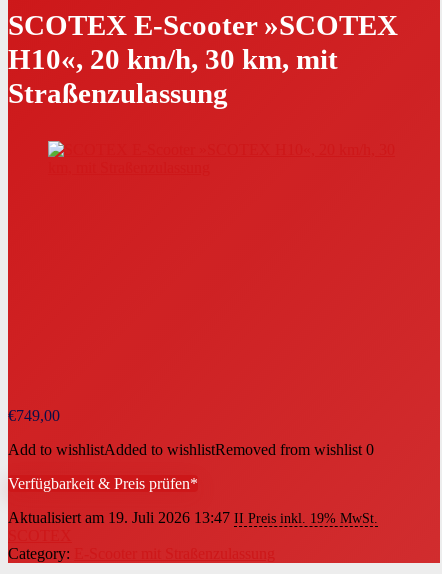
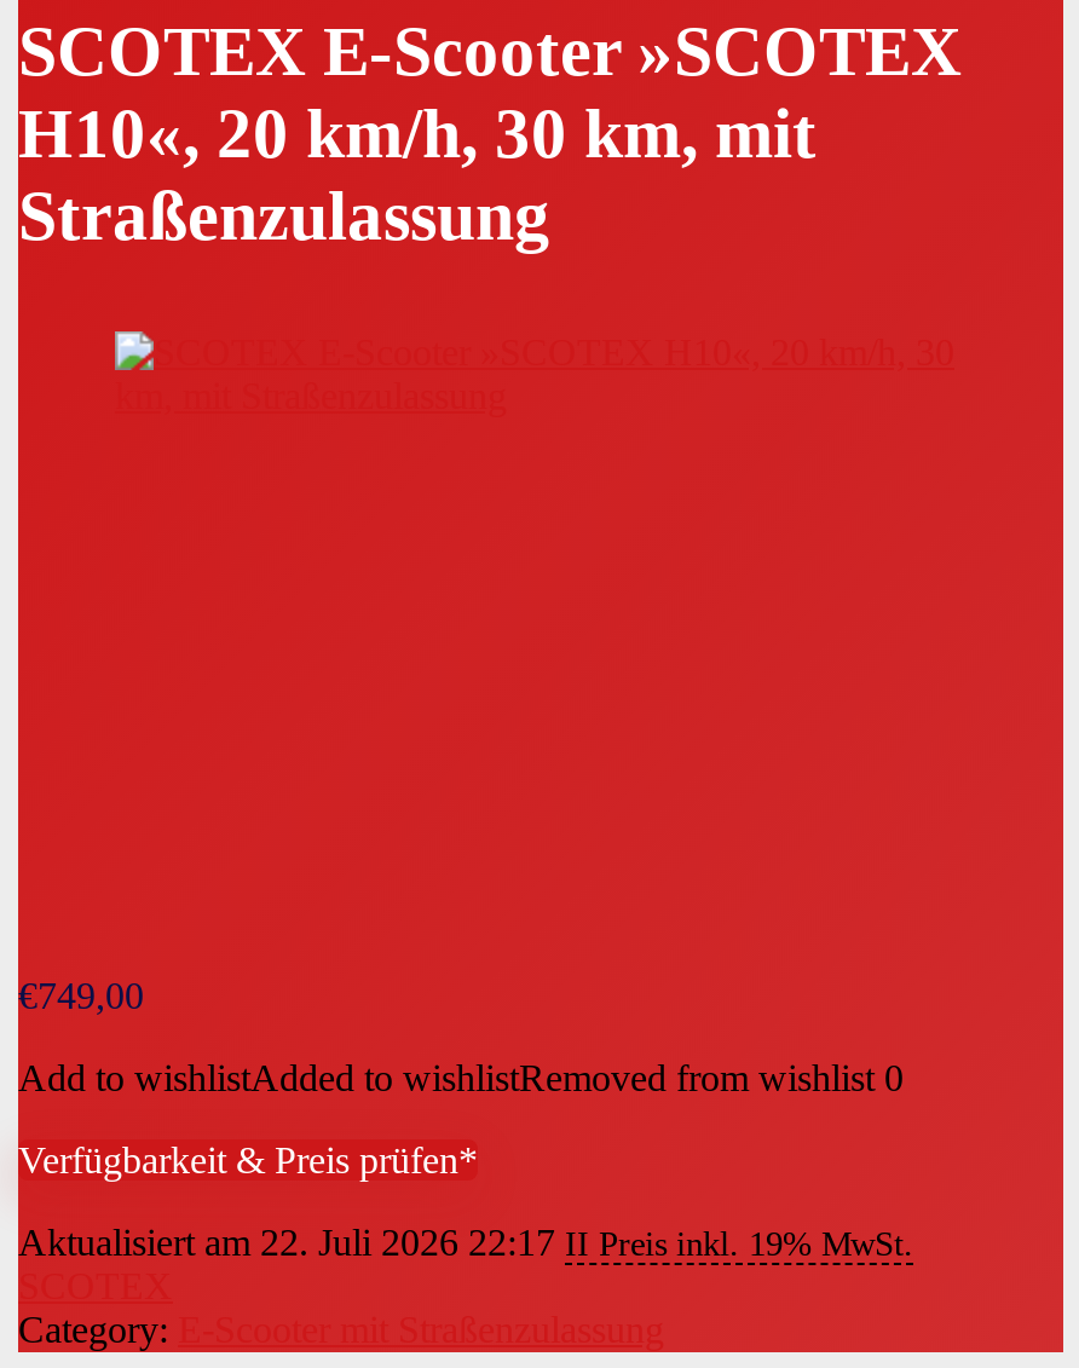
[8,509,378,526] Aktualisiert am 19. Juli 2026 13:47 II Preis inkl. 19% MwSt. -> [18,1222,913,1263] Aktualisiert am 22. Juli 2026 22:17 II Preis inkl. 19% MwSt.

